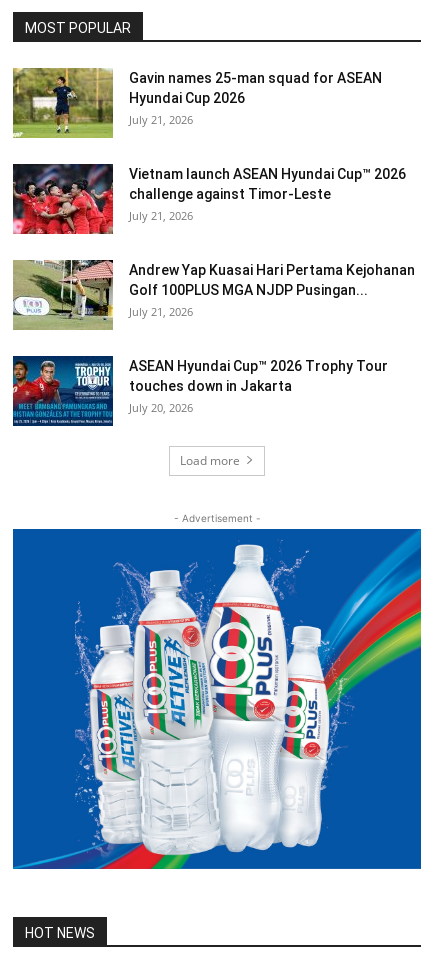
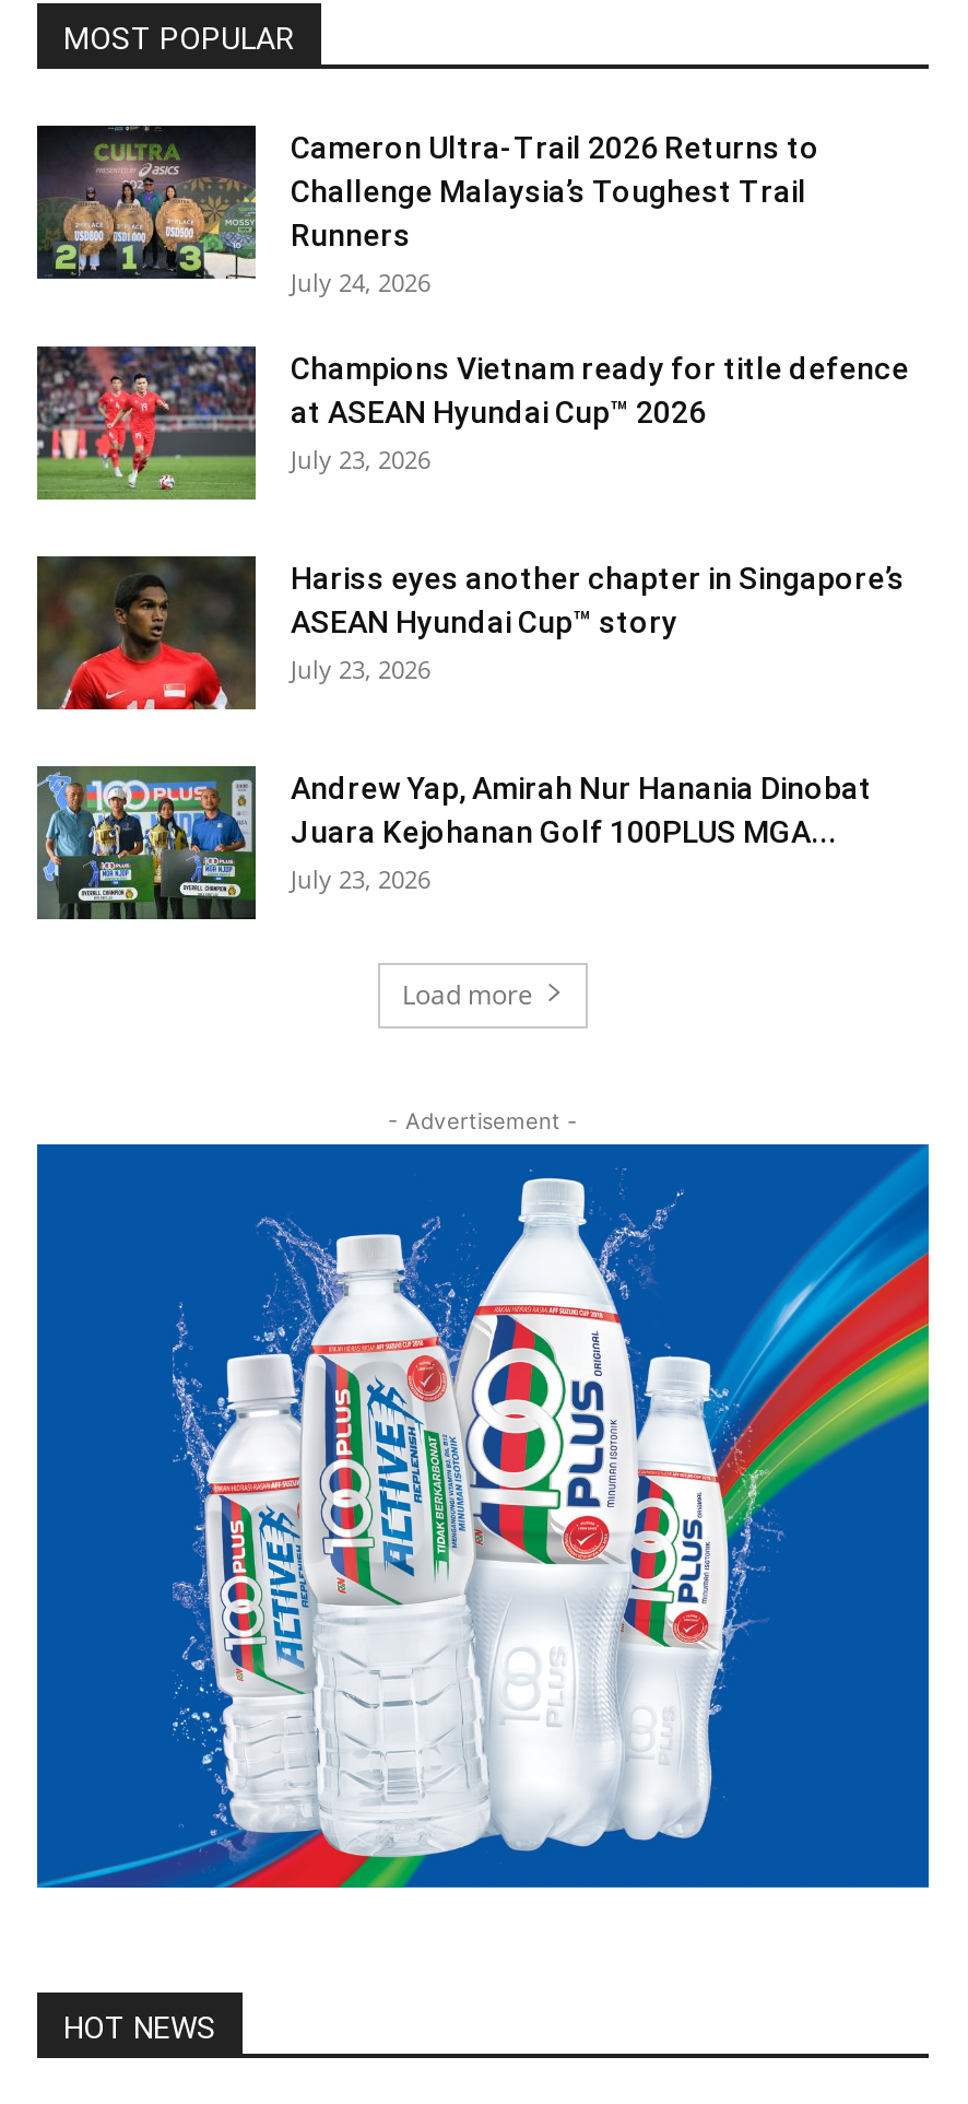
[12,67,382,139] [image] | Gavin names 25-man squad for ASEAN | Hyundai Cup 2026 | July 21, 2026 -> [35,124,819,298] [image] | Cameron Ultra-Trail 2026 Returns to | Challenge Malaysia’s Toughest Trail | Runners | July 24, 2026
[12,163,406,235] [image] | Vietnam launch ASEAN Hyundai Cup™ 2026 | challenge against Timor-Leste | July 21, 2026 -> [35,344,909,502] [image] | Champions Vietnam ready for title defence | at ASEAN Hyundai Cup™ 2026 | July 23, 2026
[13,260,415,330] [image] | Andrew Yap Kuasai Hari Pertama Kejohanan | Golf 100PLUS MGA NJDP Pusingan... | July 21, 2026 -> [37,554,905,712] [image] | Hariss eyes another chapter in Singapore’s | ASEAN Hyundai Cup™ story | July 23, 2026
[13,356,388,426] [image] | ASEAN Hyundai Cup™ 2026 Trophy Tour | touches down in Jakarta | July 20, 2026 -> [37,766,872,919] [image] | Andrew Yap, Amirah Nur Hanania Dinobat | Juara Kejohanan Golf 100PLUS MGA... | July 23, 2026

